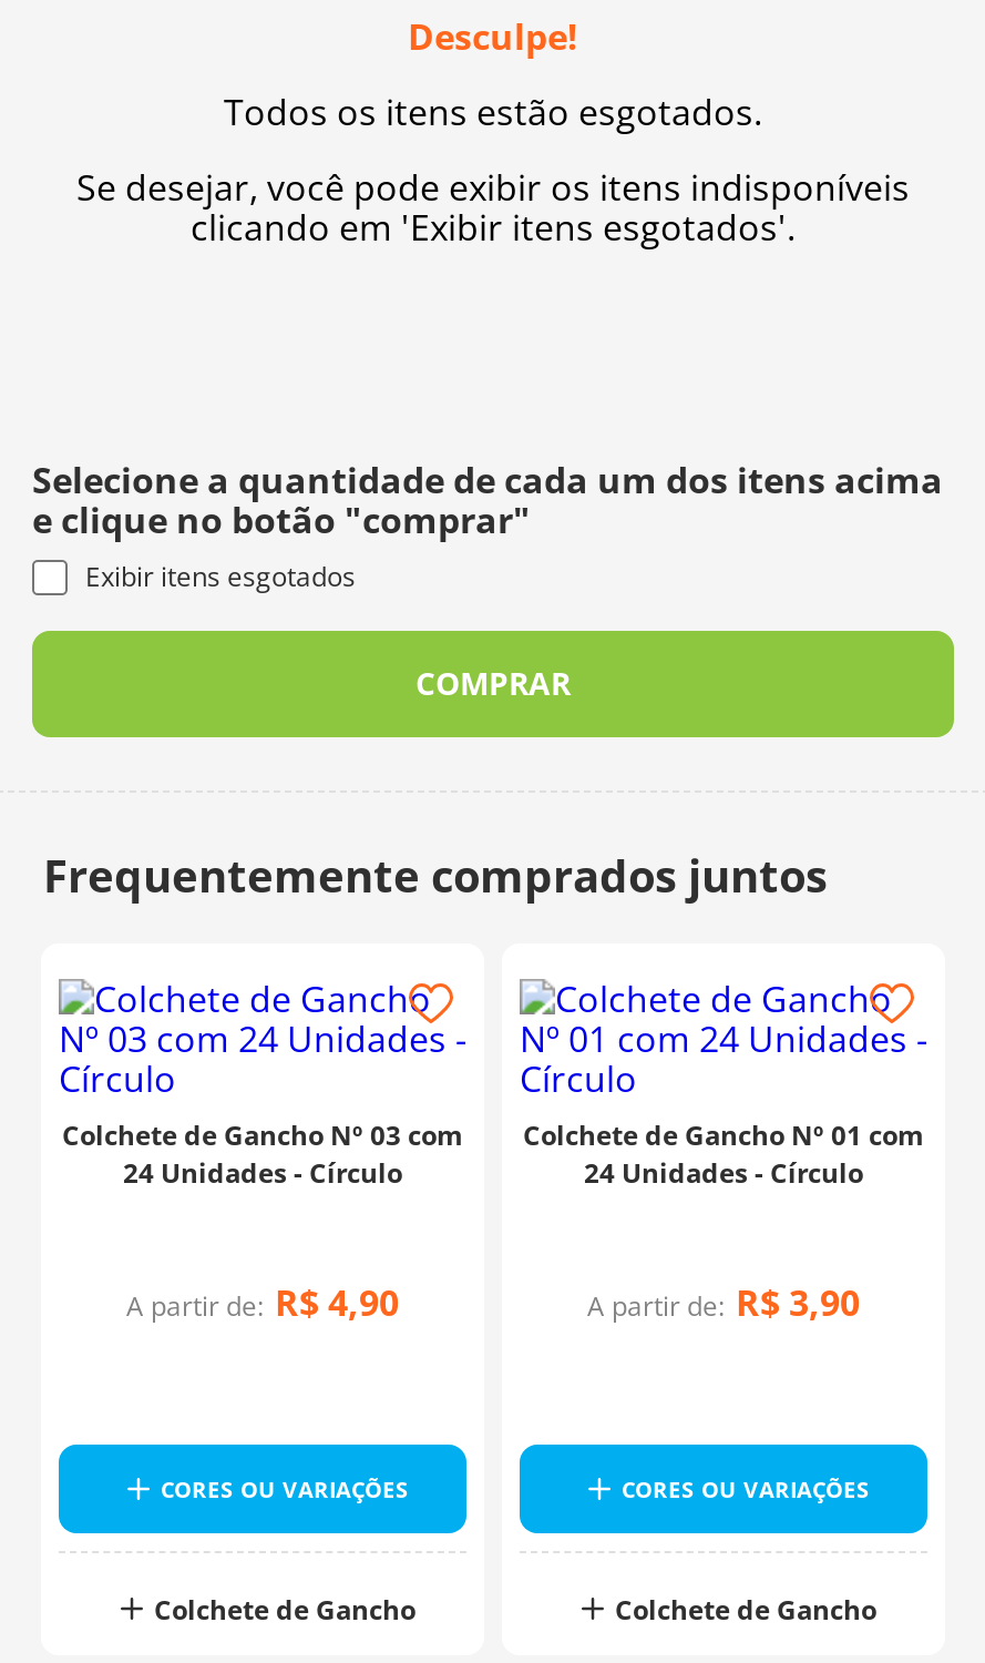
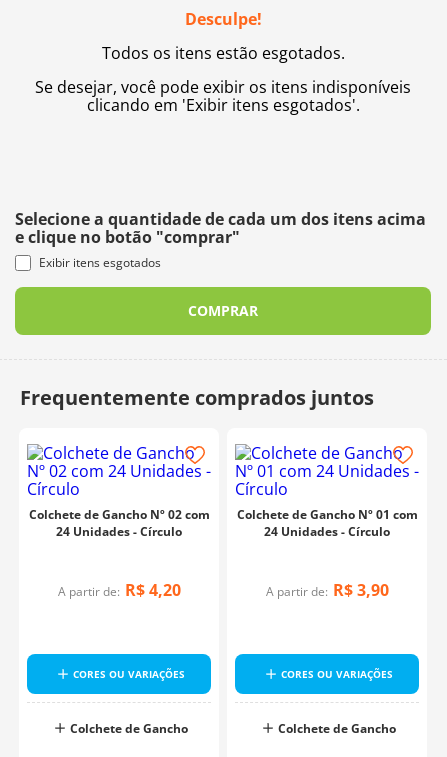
[62,1116,463,1154] Colchete de Gancho Nº 03 com -> [28,506,209,523] Colchete de Gancho Nº 02 com
[126,1277,399,1326] A partir de: R$ 4,90 -> [57,578,180,600] A partir de: R$ 4,20

